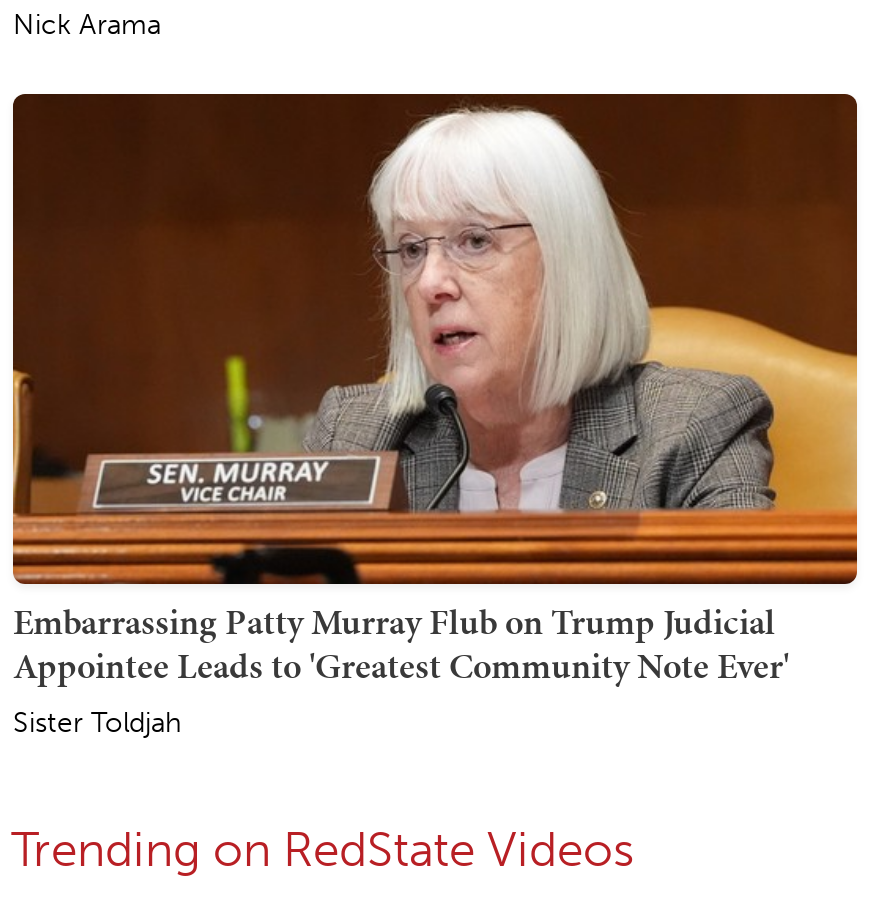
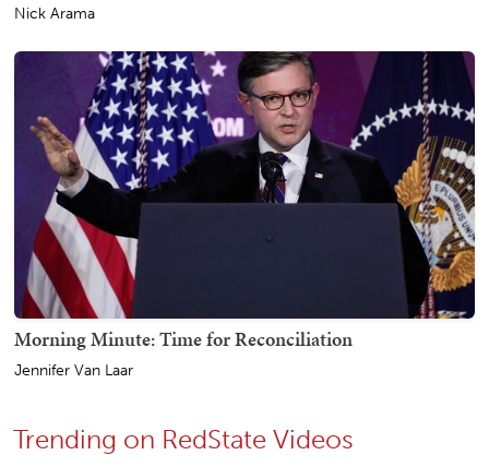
[11,92,859,740] [image] | Embarrassing Patty Murray Flub on Trump Judicial | Appointee Leads to 'Greatest Community Note Ever' | Sister Toldjah -> [13,50,476,380] [image] | Morning Minute: Time for Reconciliation | Jennifer Van Laar

